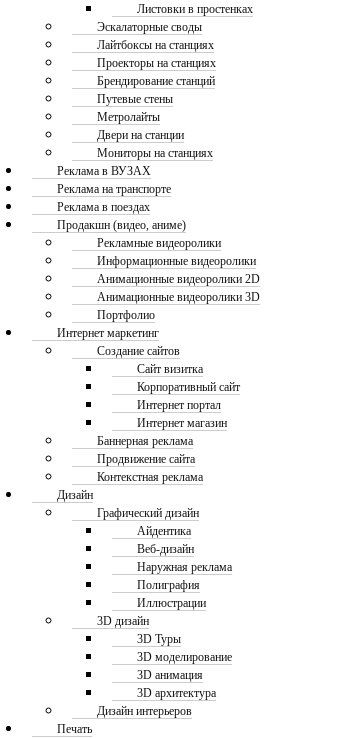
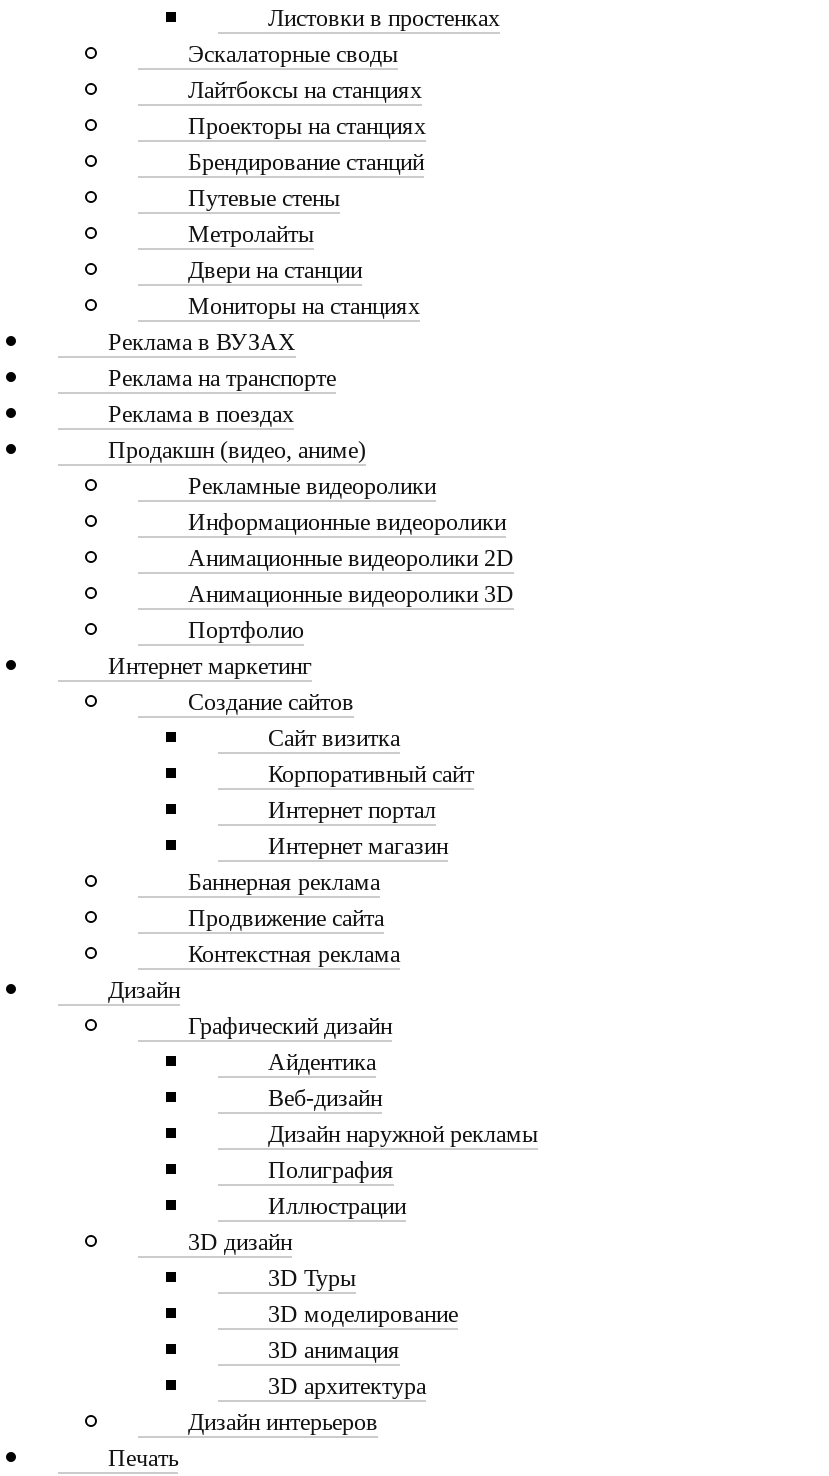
[137,560,232,574] Наружная реклама -> [268,1120,538,1148] Дизайн наружной рекламы

